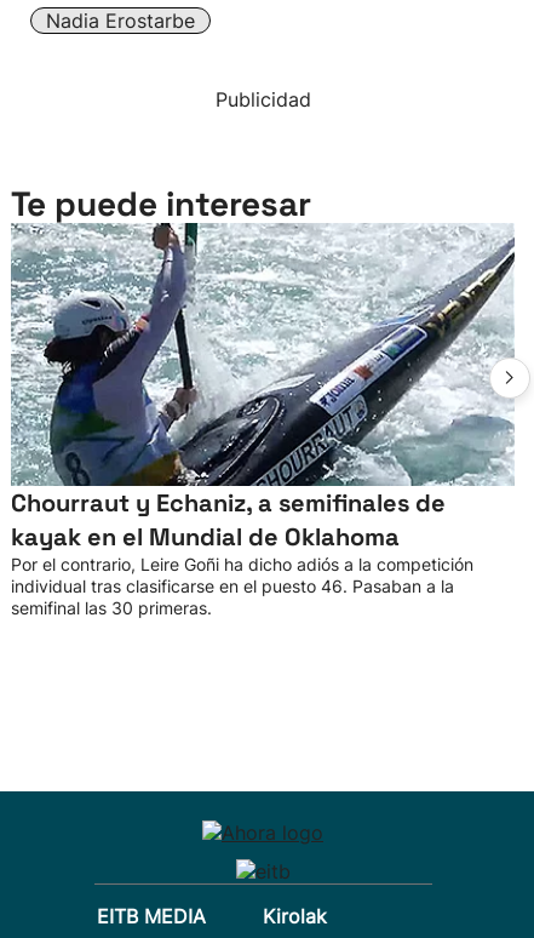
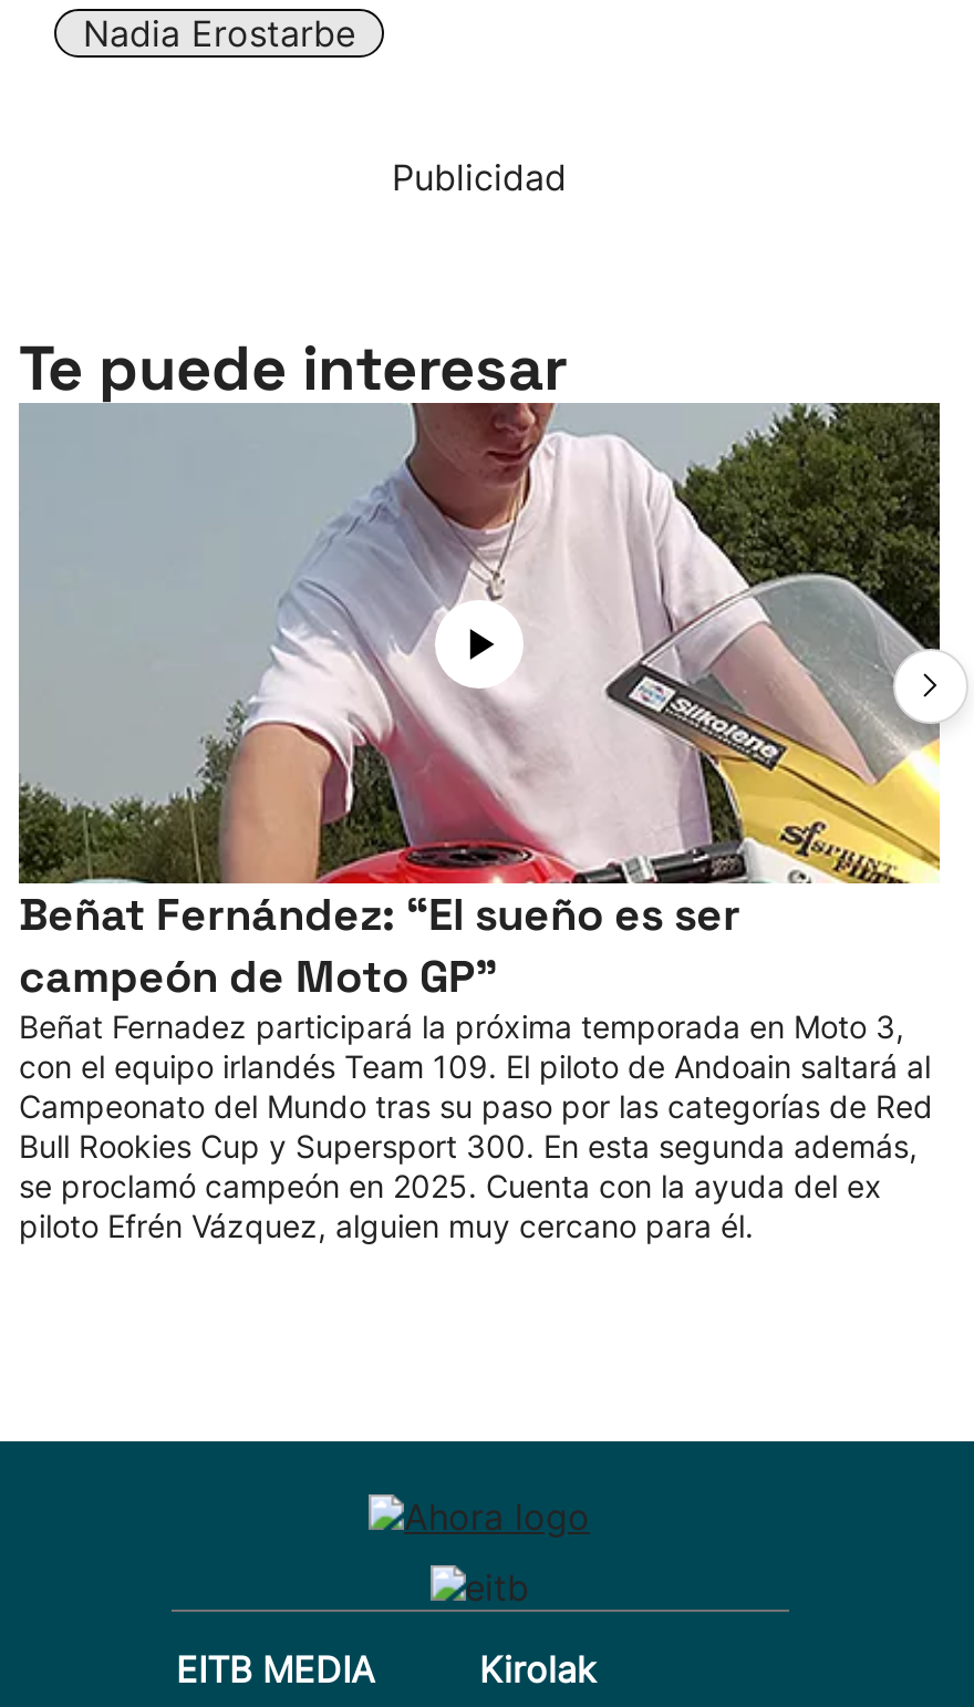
[11,223,516,618] [image] | Chourraut y Echaniz, a semifinales de | kayak en el Mundial de Oklahoma | Por el contrario, Leire Goñi ha dicho adiós a la competición | individual tras clasificarse en el puesto 46. Pasaban a la | semifinal las 30 primeras. -> [17,401,942,1244] [image] | Beñat Fernández: “El sueño es ser | campeón de Moto GP" | Beñat Fernadez participará la próxima temporada en Moto 3, | con el equipo irlandés Team 109. El piloto de Andoain saltará al | Campeonato del Mundo tras su paso por las categorías de Red | Bull Rookies Cup y Supersport 300. En esta segunda además, | se proclamó campeón en 2025. Cuenta con la ayuda del ex | piloto Efrén Vázquez, alguien muy cercano para él.

